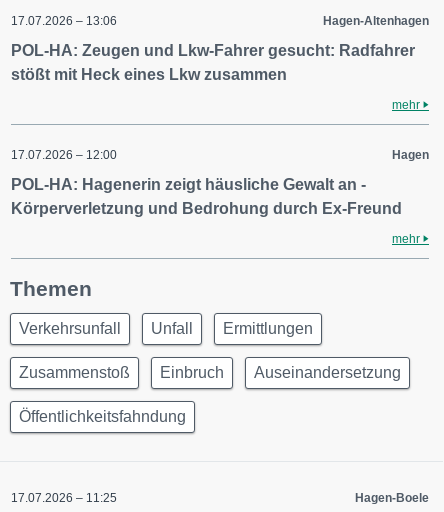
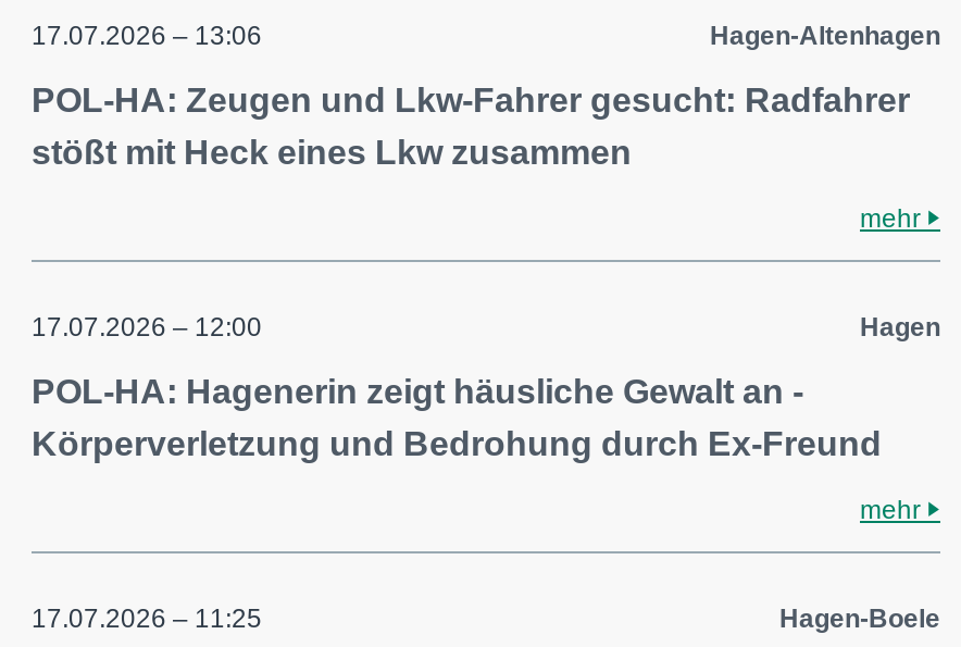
[10,276,401,424] Themen | Verkehrsunfall | Unfall | Ermittlungen | Zusammenstoß | Einbruch | Auseinandersetzung | Öffentlichkeitsfahndung -> none

